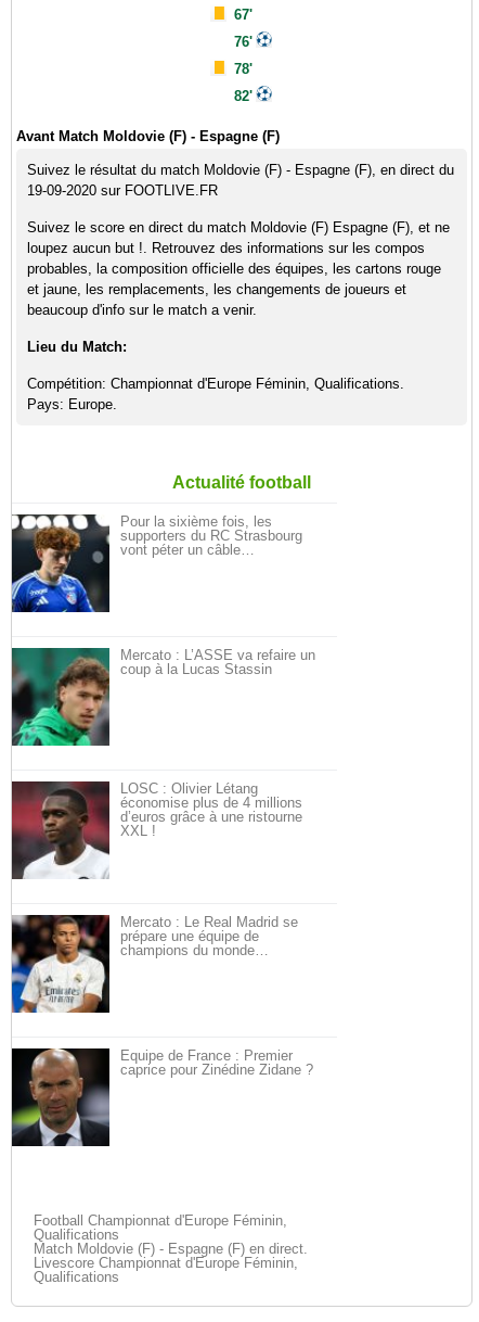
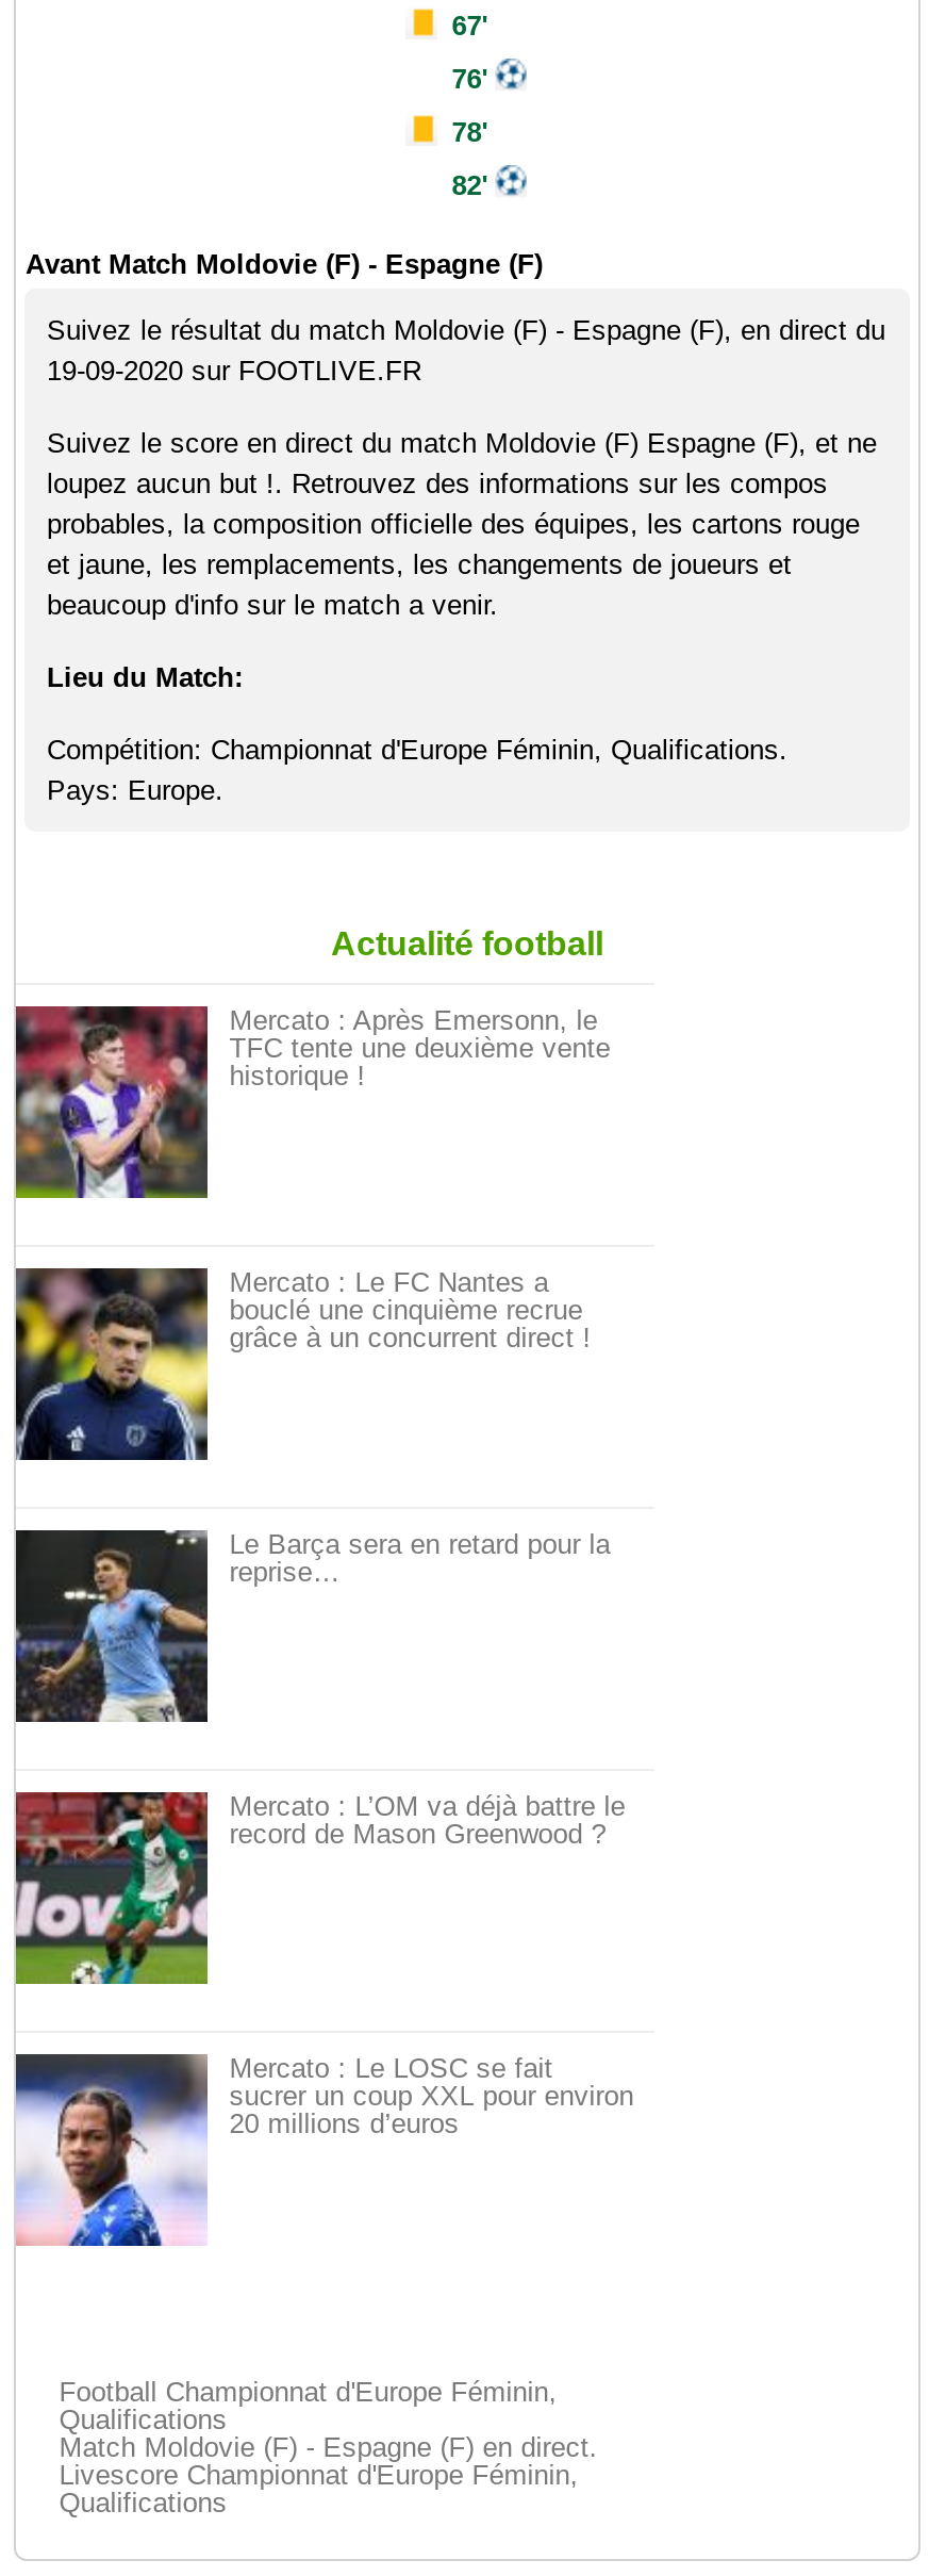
[11,513,303,613] [image] | Pour la sixième fois, les | supporters du RC Strasbourg | vont péter un câble… -> [14,1004,610,1200] [image] | Mercato : Après Emersonn, le | TFC tente une deuxième vente | historique !
[11,647,316,747] [image] | Mercato : L’ASSE va refaire un | coup à la Lucas Stassin -> [14,1266,591,1462] [image] | Mercato : Le FC Nantes a | bouclé une cinquième recrue | grâce à un concurrent direct !
[11,780,303,879] [image] | LOSC : Olivier Létang | économise plus de 4 millions | d’euros grâce à une ristourne | XXL ! -> [14,1528,610,1724] [image] | Le Barça sera en retard pour la | reprise…
[11,914,298,1014] [image] | Mercato : Le Real Madrid se | prépare une équipe de | champions du monde… -> [14,1790,625,1986] [image] | Mercato : L’OM va déjà battre le | record de Mason Greenwood ?
[11,1047,313,1147] [image] | Équipe de France : Premier | caprice pour Zinédine Zidane ? -> [14,2052,634,2248] [image] | Mercato : Le LOSC se fait | sucrer un coup XXL pour environ | 20 millions d’euros

